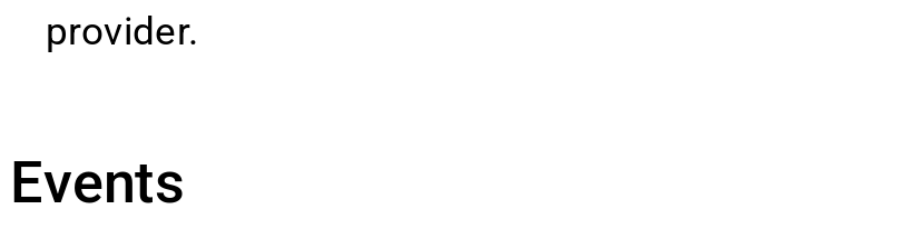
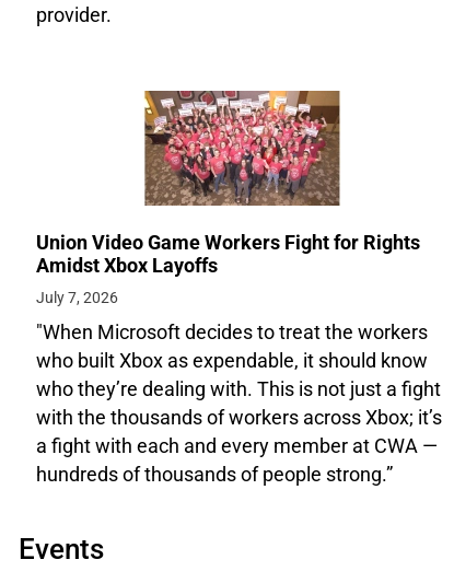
none -> [36,90,442,486] [image] | Union Video Game Workers Fight for Rights | Amidst Xbox Layoffs | July 7, 2026 | "When Microsoft decides to treat the workers | who built Xbox as expendable, it should know | who they’re dealing with. This is not just a fight | with the thousands of workers across Xbox; it’s | a fight with each and every member at CWA — | hundreds of thousands of people strong.”

